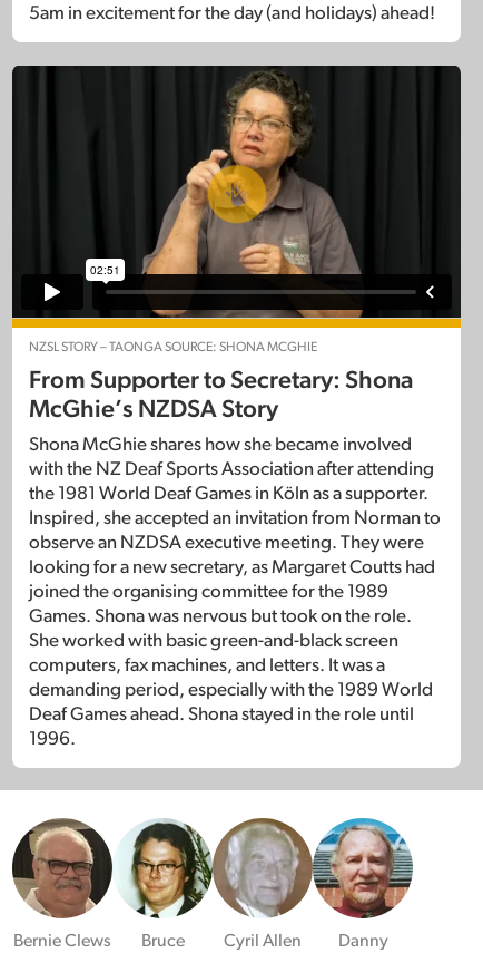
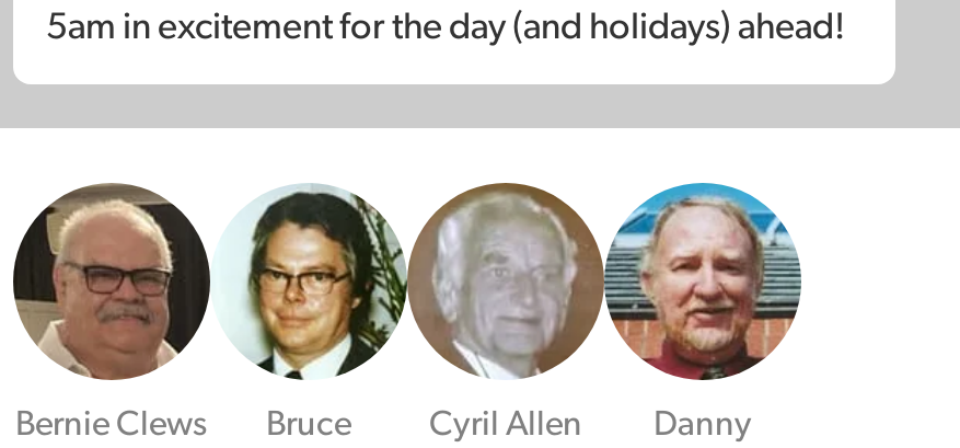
[11,65,462,748] [image] | NZSL STORY – TAONGA SOURCE: SHONA MCGHIE | From Supporter to Secretary: Shona | McGhie’s NZDSA Story | Shona McGhie shares how she became involved | with the NZ Deaf Sports Association after attending | the 1981 World Deaf Games in Köln as a supporter. | Inspired, she accepted an invitation from Norman to | observe an NZDSA executive meeting. They were | looking for a new secretary, as Margaret Coutts had | joined the organising committee for the 1989 | Games. Shona was nervous but took on the role. | She worked with basic green-and-black screen | computers, fax machines, and letters. It was a | demanding period, especially with the 1989 World | Deaf Games ahead. Shona stayed in the role until | 1996. -> none

